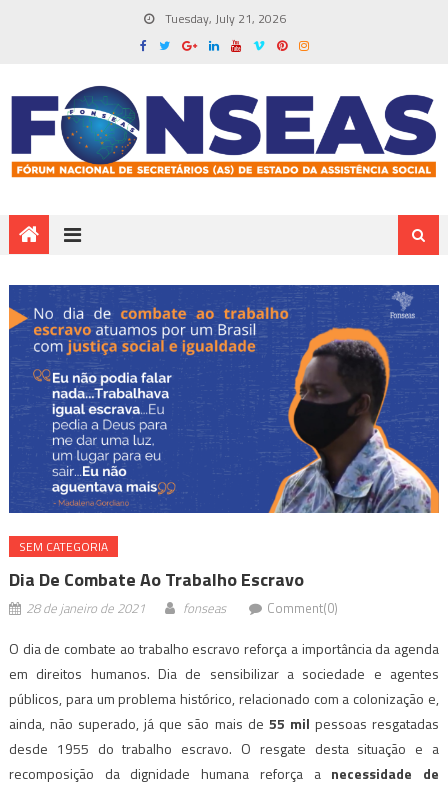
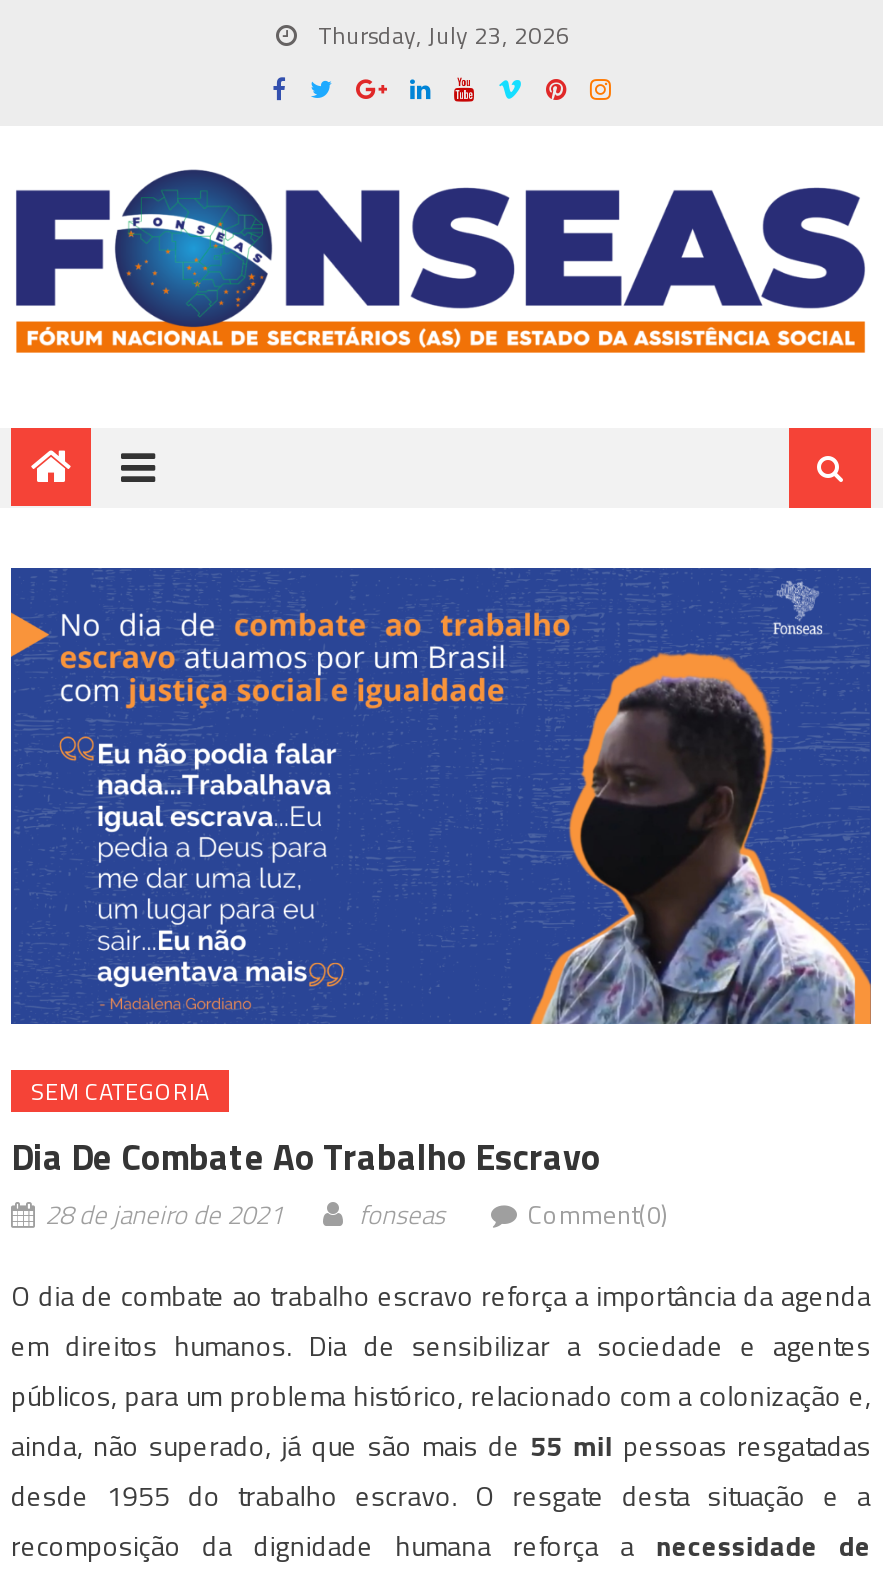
[162,9,286,28] Tuesday, July 21, 2026 -> [312,16,570,54] Thursday, July 23, 2026

